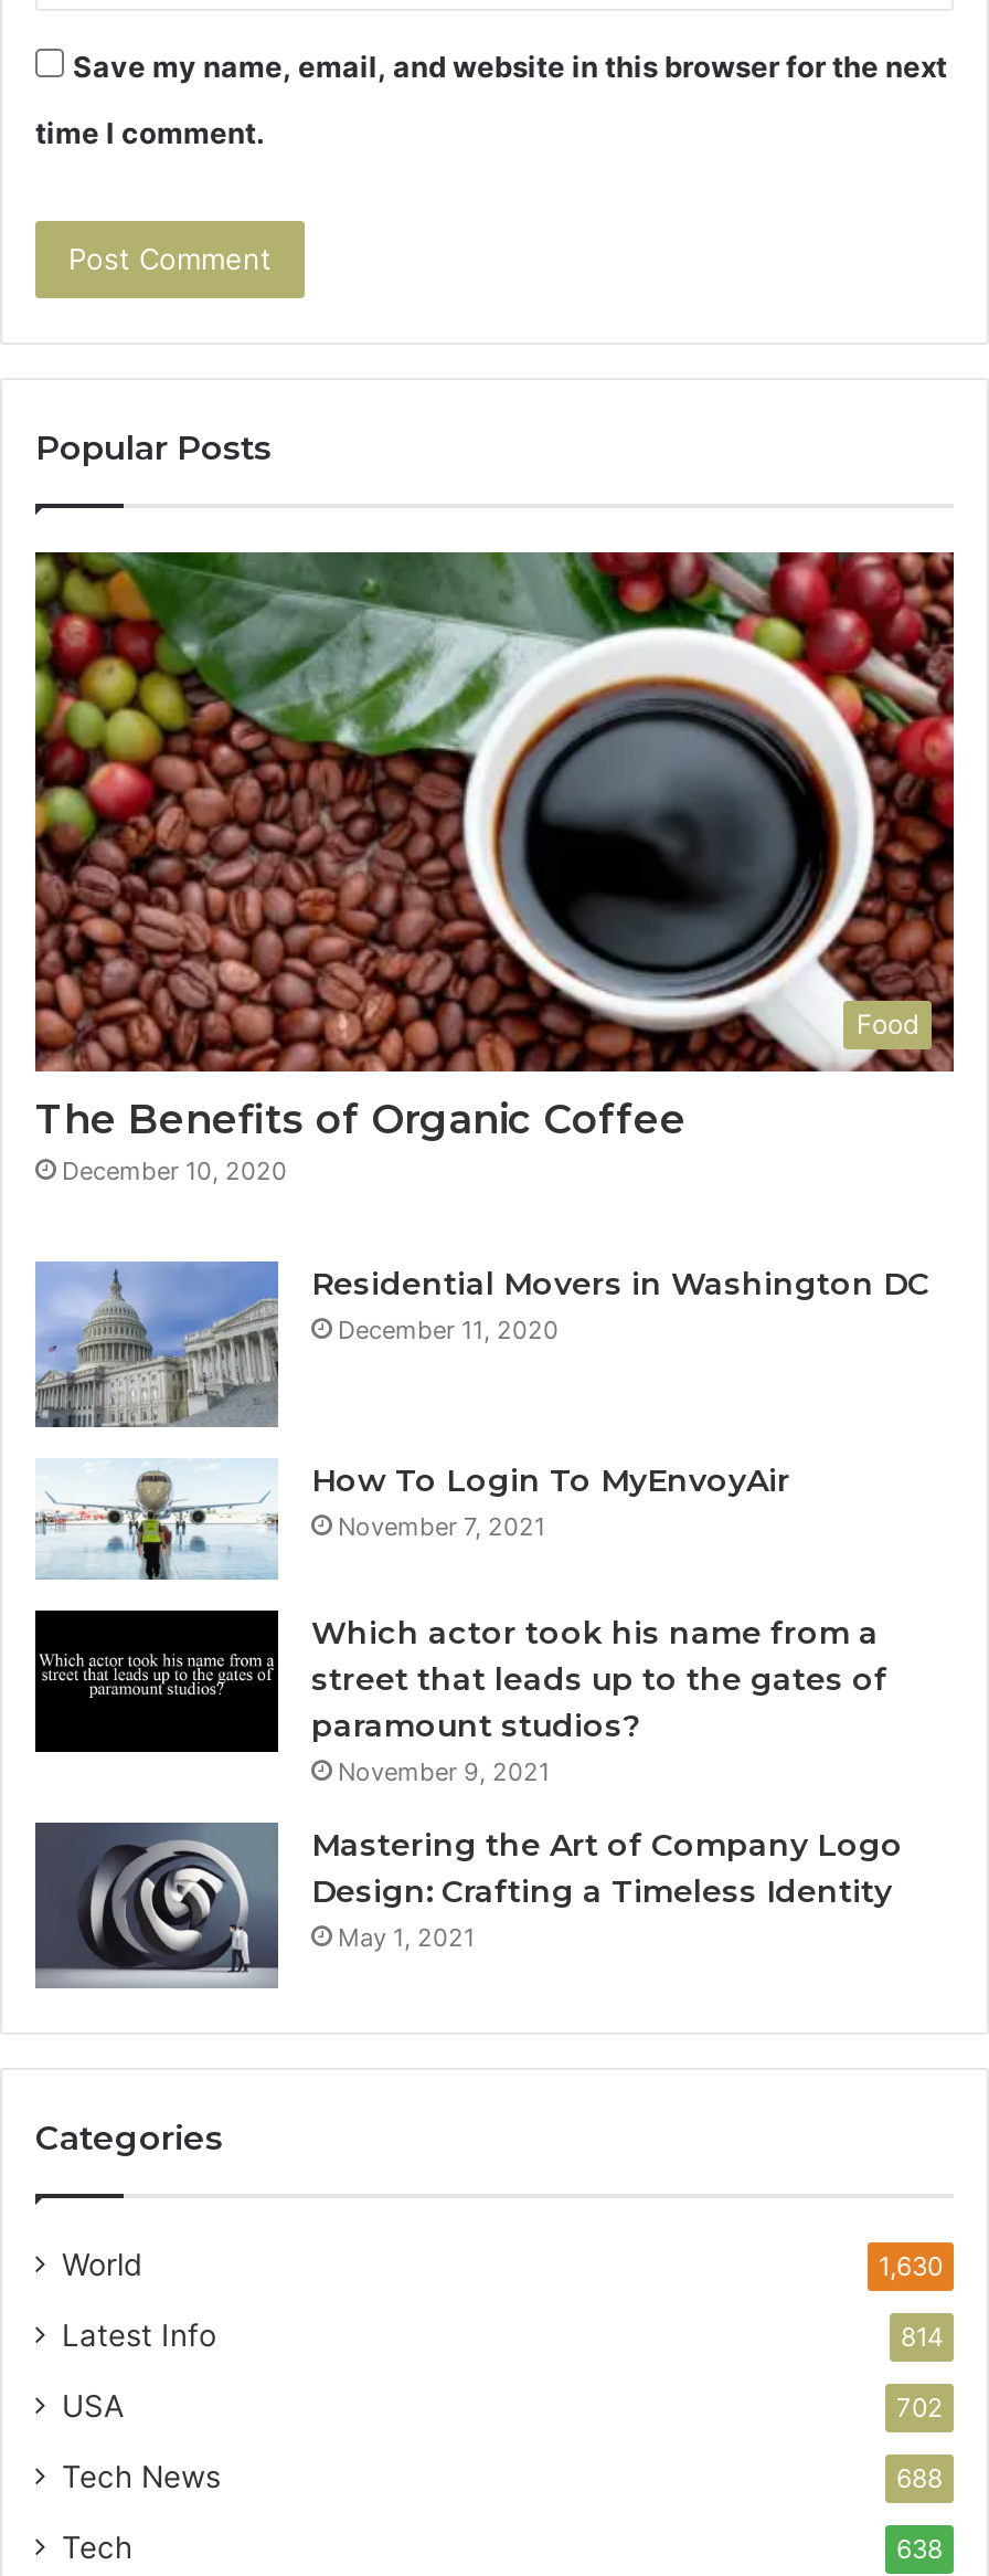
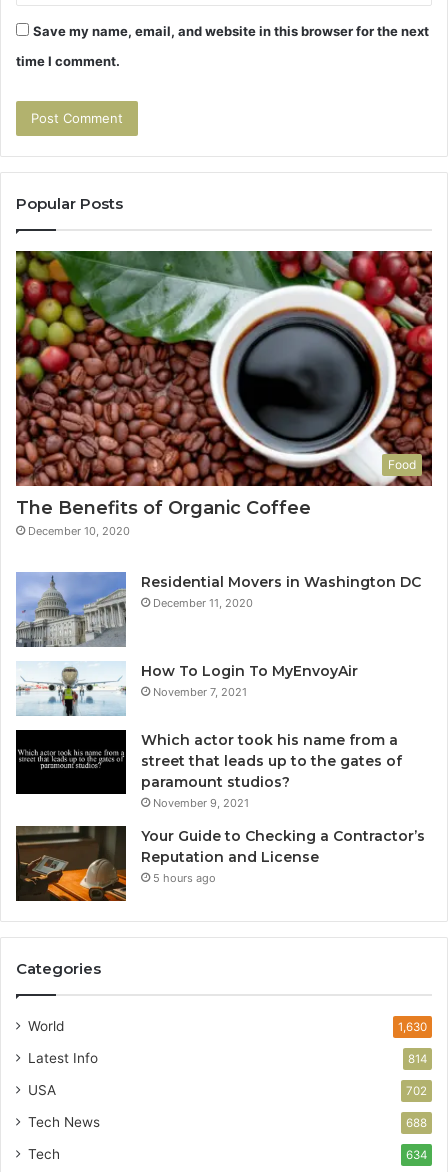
[35,1820,903,1988] [image] | Mastering the Art of Company Logo | Design: Crafting a Timeless Identity | May 1, 2021 -> [16,825,425,902] [image] | Your Guide to Checking a Contractor’s | Reputation and License | 5 hours ago
[896,2533,943,2564] 638 -> [406,1148,427,1162] 634

